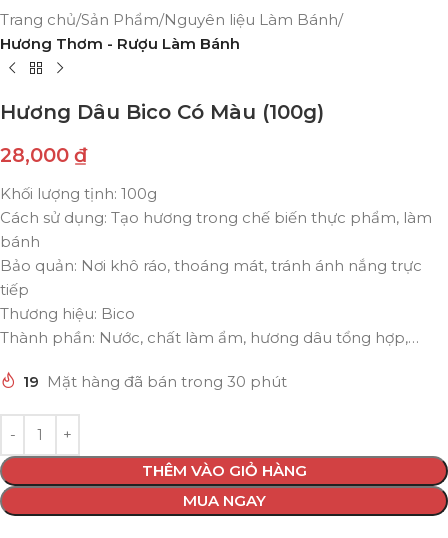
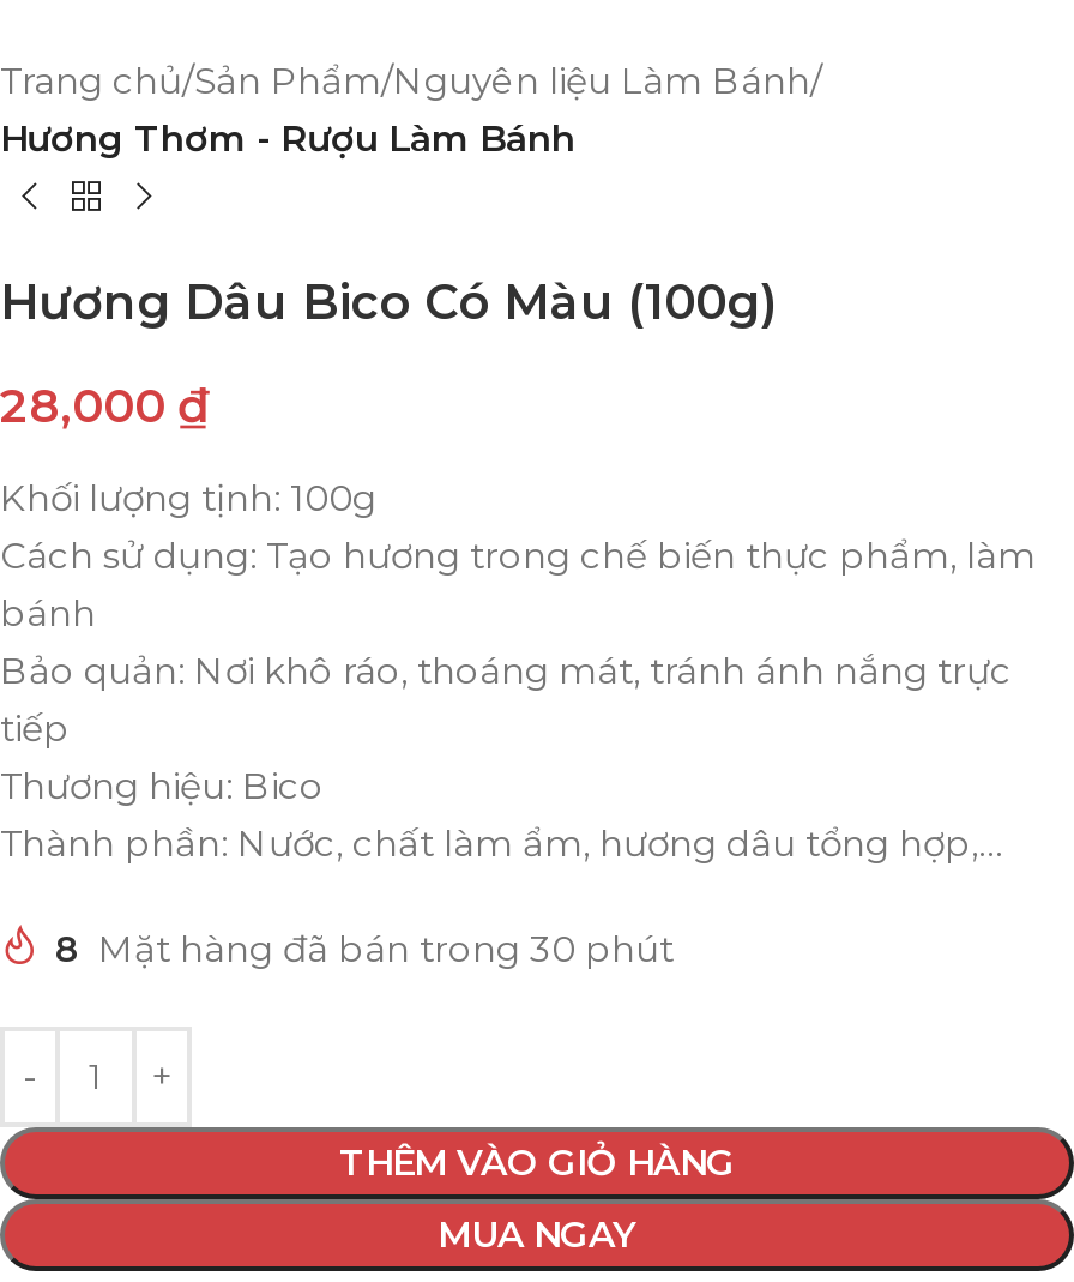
[23,372,287,391] 19 Mặt hàng đã bán trong 30 phút -> [55,926,674,971] 8 Mặt hàng đã bán trong 30 phút

